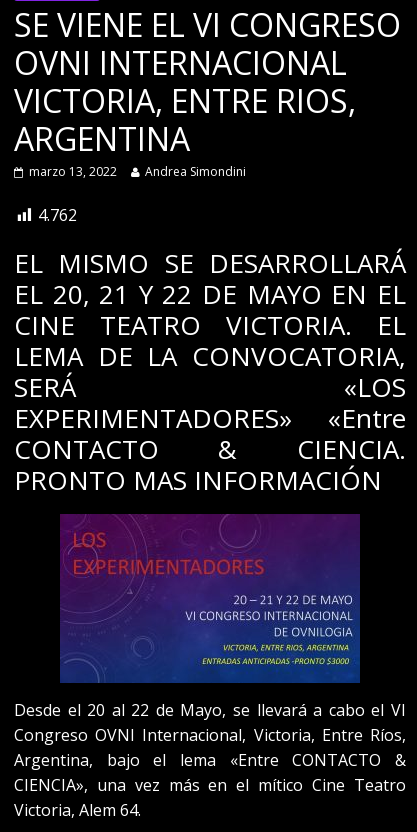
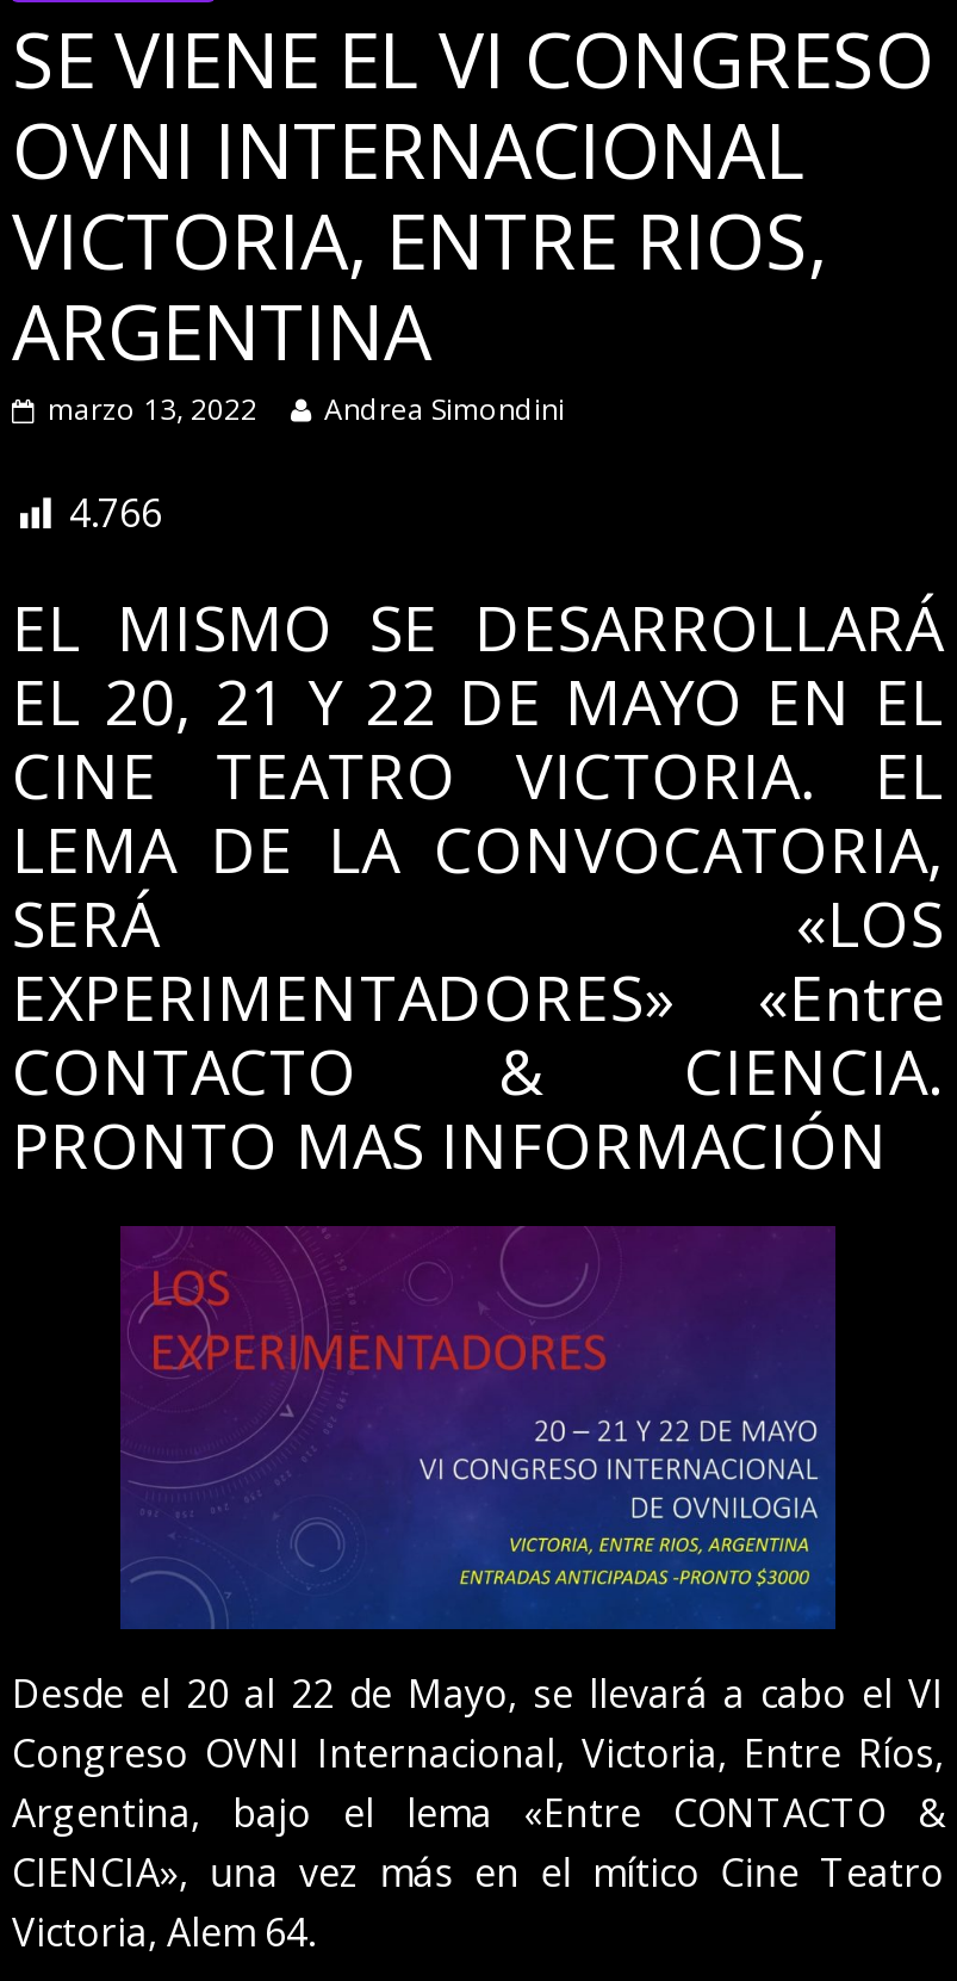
[38,204,77,226] 4.762 -> [69,487,162,540] 4.766

